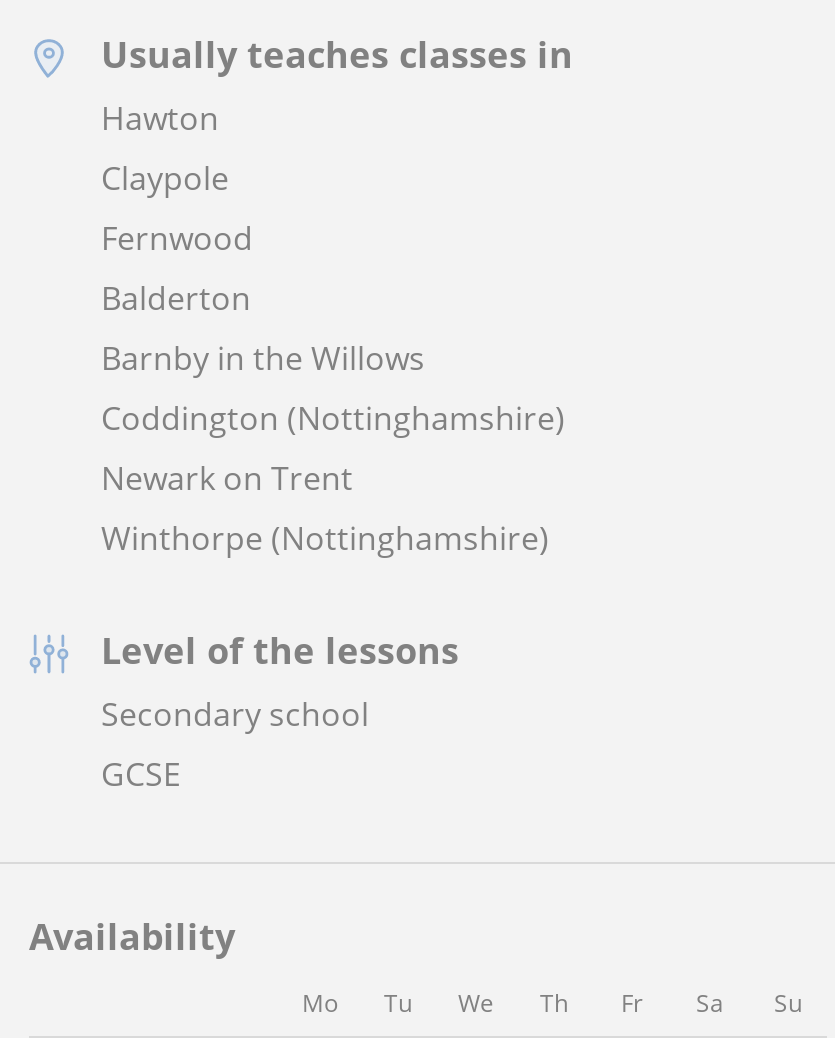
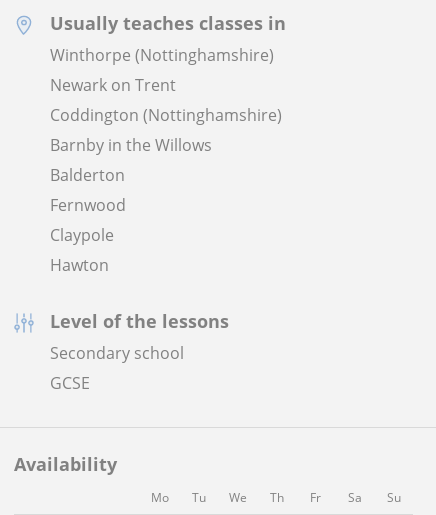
moved [101,95,565,499] -> [50,74,282,276]: Newark on Trent | Coddington (Nottinghamshire) | Barnby in the Willows | Balderton | Fernwood | Claypole | Hawton
moved [101,515,549,559] -> [50,44,274,66]: Winthorpe (Nottinghamshire)

